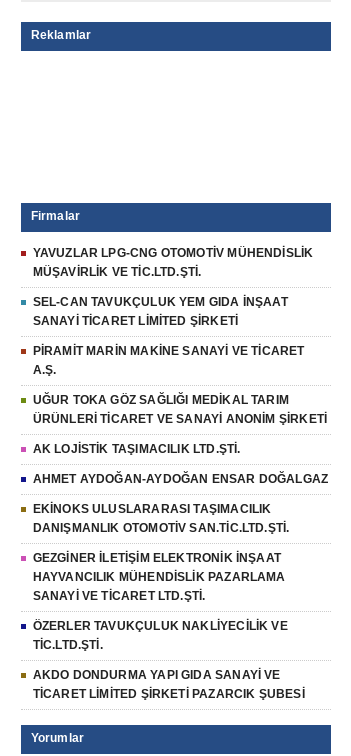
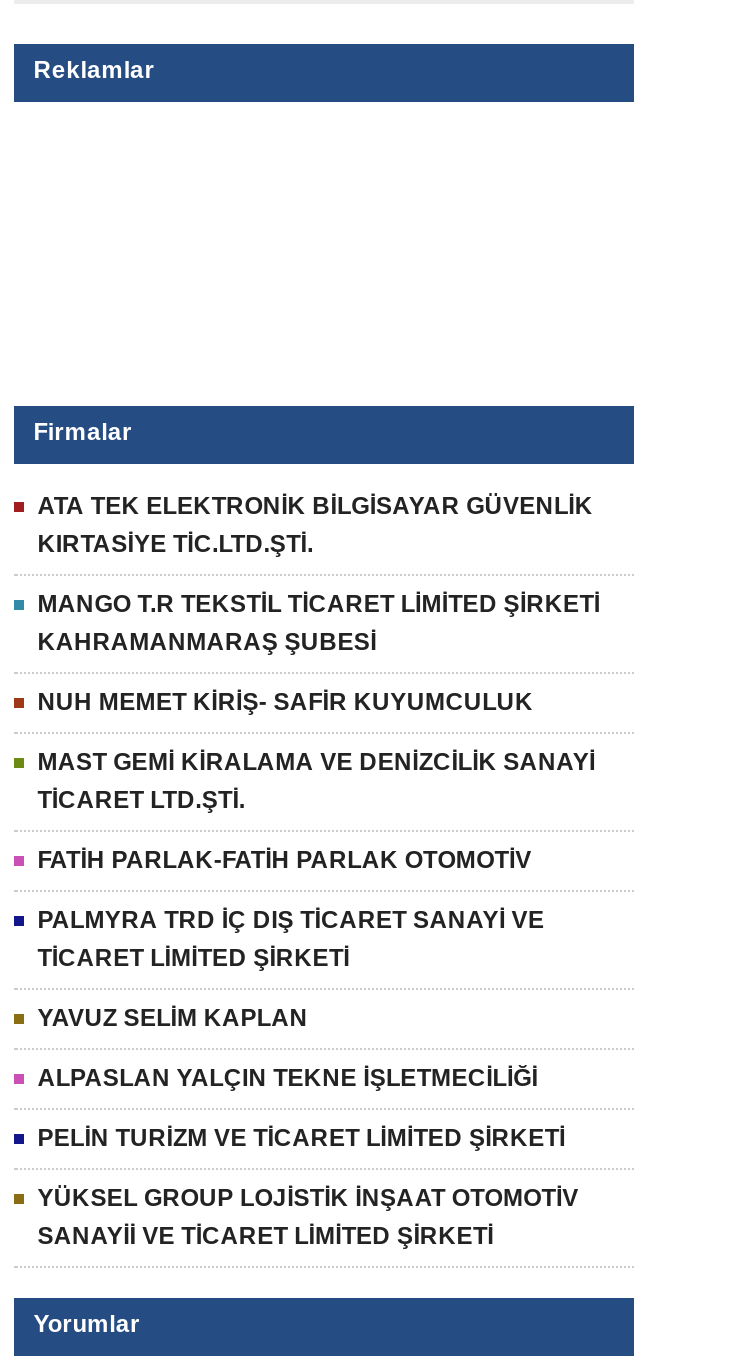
[33,246,313,279] YAVUZLAR LPG-CNG OTOMOTİV MÜHENDİSLİK | MÜŞAVİRLİK VE TİC.LTD.ŞTİ. -> [37,491,593,557] ATA TEK ELEKTRONİK BİLGİSAYAR GÜVENLİK | KIRTASİYE TİC.LTD.ŞTİ.
[33,295,288,328] SEL-CAN TAVUKÇULUK YEM GIDA İNŞAAT | SANAYİ TİCARET LİMİTED ŞİRKETİ -> [37,589,600,655] MANGO T.R TEKSTİL TİCARET LİMİTED ŞİRKETİ | KAHRAMANMARAŞ ŞUBESİ
[33,344,304,377] PİRAMİT MARİN MAKİNE SANAYİ VE TİCARET | A.Ş. -> [37,687,533,715] NUH MEMET KİRİŞ- SAFİR KUYUMCULUK
[33,393,327,426] UĞUR TOKA GÖZ SAĞLIĞI MEDİKAL TARIM | ÜRÜNLERİ TİCARET VE SANAYİ ANONİM ŞİRKETİ -> [37,747,595,813] MAST GEMİ KİRALAMA VE DENİZCİLİK SANAYİ | TİCARET LTD.ŞTİ.
[33,442,240,456] AK LOJİSTİK TAŞIMACILIK LTD.ŞTİ. -> [37,845,532,873] FATİH PARLAK-FATİH PARLAK OTOMOTİV
[33,472,328,486] AHMET AYDOĞAN-AYDOĞAN ENSAR DOĞALGAZ -> [37,905,544,971] PALMYRA TRD İÇ DIŞ TİCARET SANAYİ VE | TİCARET LİMİTED ŞİRKETİ
[33,502,289,535] EKİNOKS ULUSLARARASI TAŞIMACILIK | DANIŞMANLIK OTOMOTİV SAN.TİC.LTD.ŞTİ. -> [37,1003,308,1031] YAVUZ SELİM KAPLAN
[33,551,286,603] GEZGİNER İLETİŞİM ELEKTRONİK İNŞAAT | HAYVANCILIK MÜHENDİSLİK PAZARLAMA | SANAYİ VE TİCARET LTD.ŞTİ. -> [37,1063,538,1091] ALPASLAN YALÇIN TEKNE İŞLETMECİLİĞİ
[33,619,288,652] ÖZERLER TAVUKÇULUK NAKLİYECİLİK VE | TİC.LTD.ŞTİ. -> [37,1123,565,1151] PELİN TURİZM VE TİCARET LİMİTED ŞİRKETİ
[33,668,305,701] AKDO DONDURMA YAPI GIDA SANAYİ VE | TİCARET LİMİTED ŞİRKETİ PAZARCIK ŞUBESİ -> [37,1183,579,1249] YÜKSEL GROUP LOJİSTİK İNŞAAT OTOMOTİV | SANAYİİ VE TİCARET LİMİTED ŞİRKETİ

